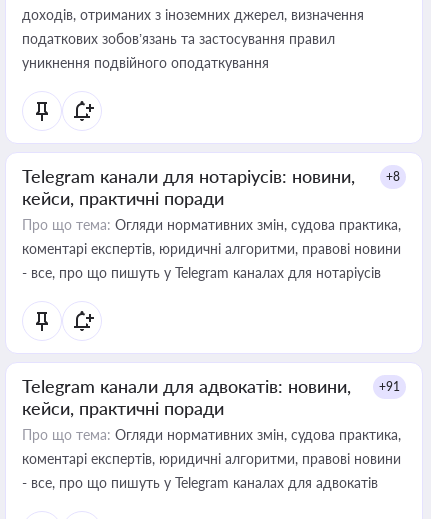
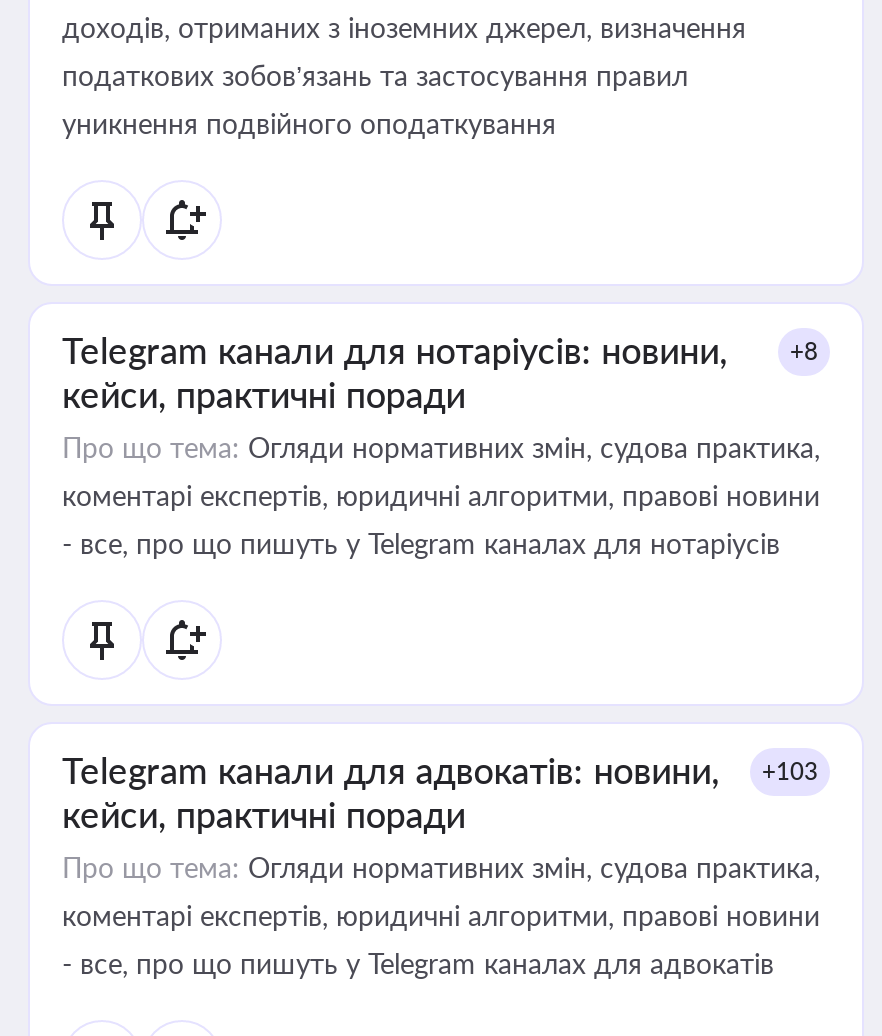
[22,375,400,397] Telegram канали для адвокатів: новини, +91 -> [62,748,818,792] Telegram канали для адвокатів: новини, +103

